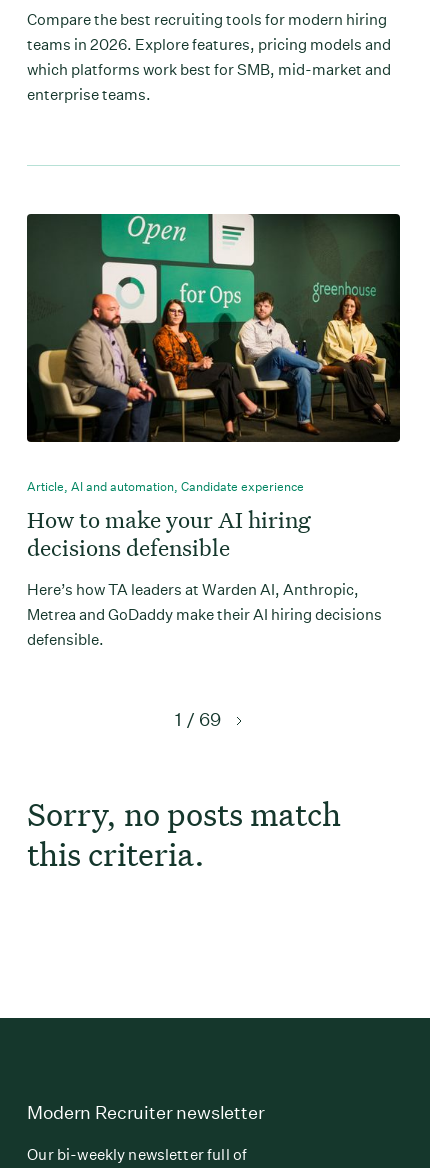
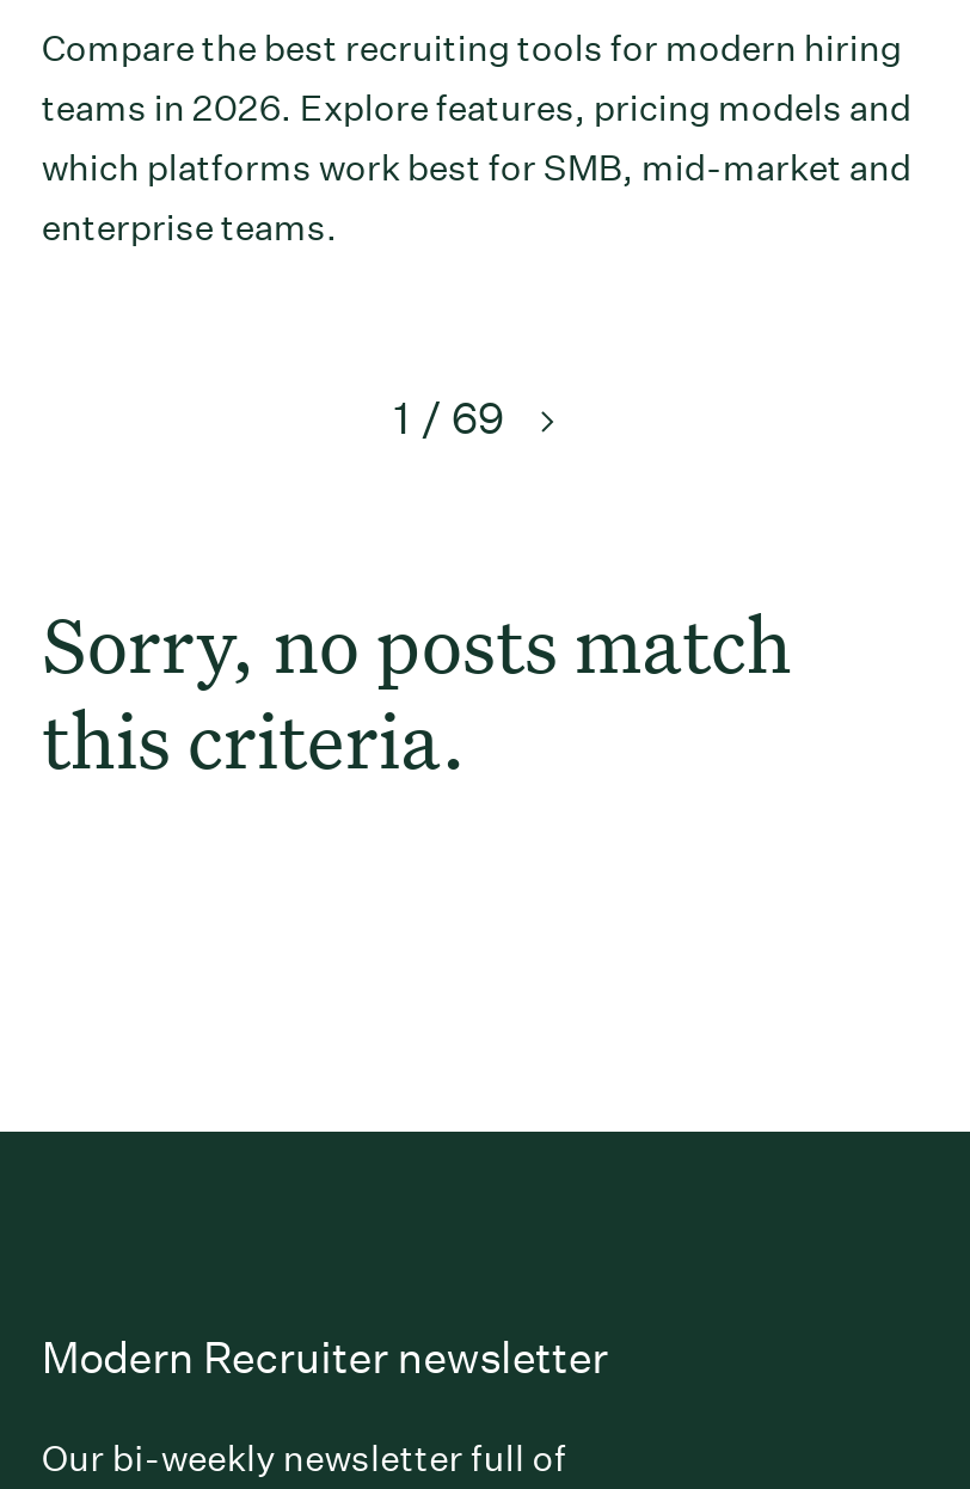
[26,213,401,649] [image] | Article, AI and automation, Candidate experience | How to make your AI hiring | decisions defensible | Here’s how TA leaders at Warden AI, Anthropic, | Metrea and GoDaddy make their AI hiring decisions | defensible. -> none

